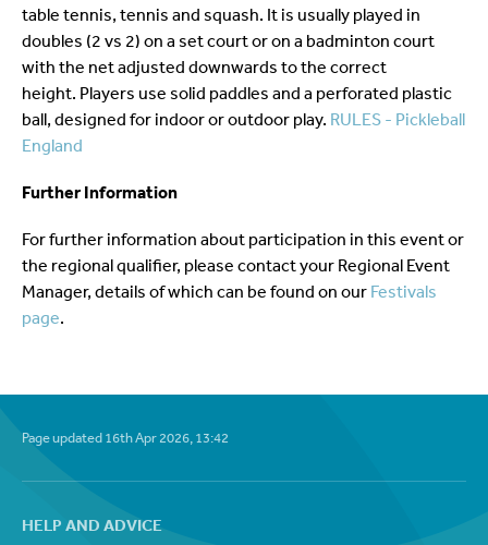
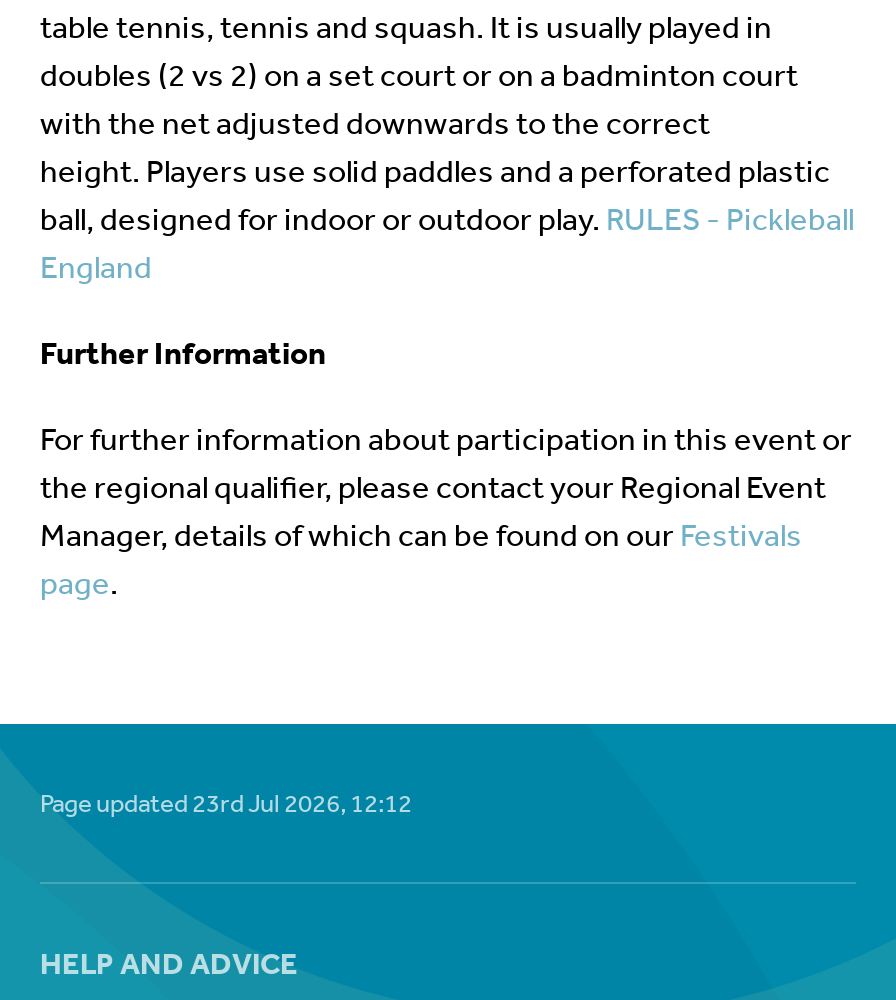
[22,429,229,447] Page updated 16th Apr 2026, 13:42 -> [40,786,412,820] Page updated 23rd Jul 2026, 12:12

